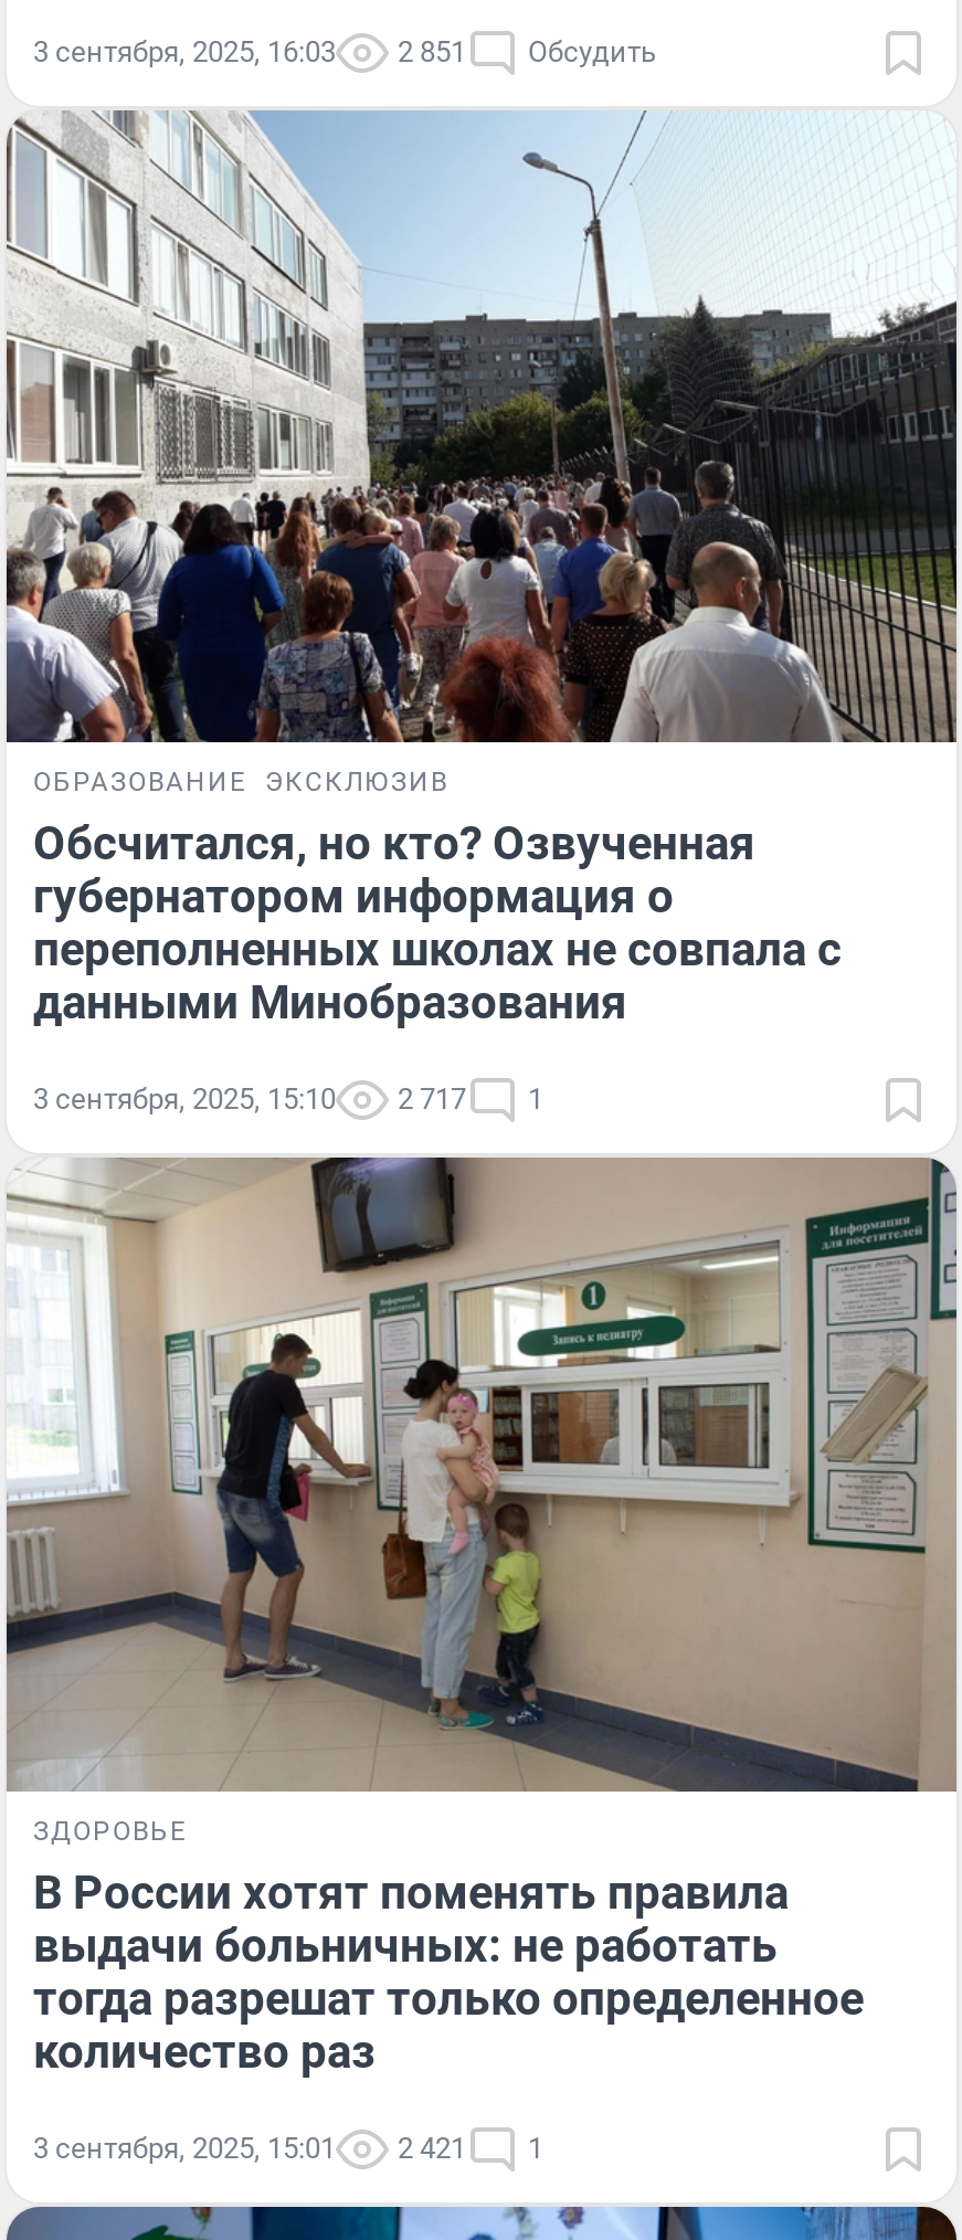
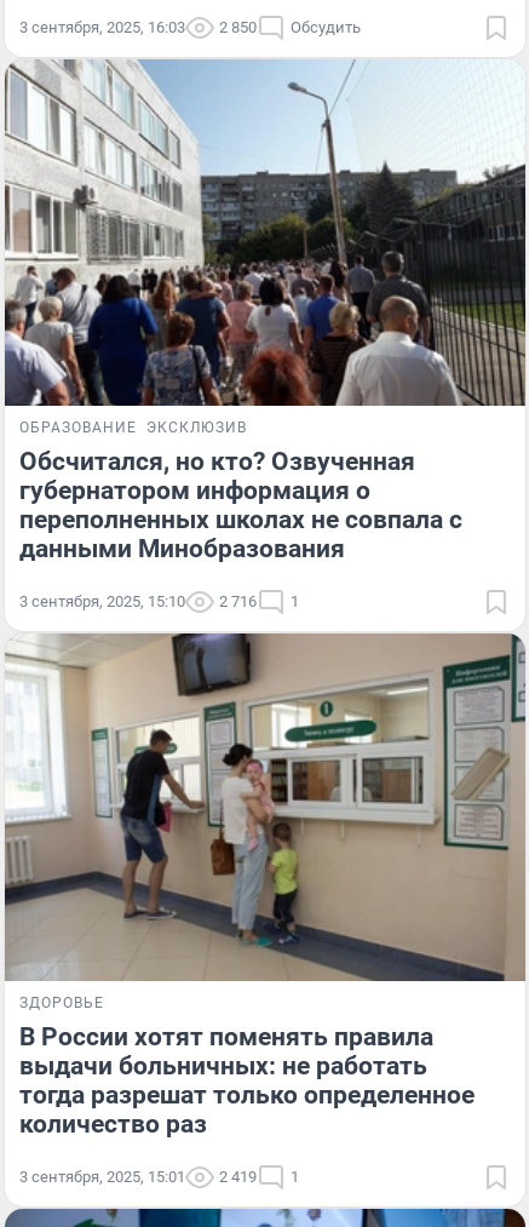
[398,34,466,68] 2 851 -> [219,18,257,36] 2 850
[398,1083,466,1116] 2 717 -> [219,593,257,611] 2 716
[398,2132,466,2165] 2 421 -> [219,1168,257,1186] 2 419

